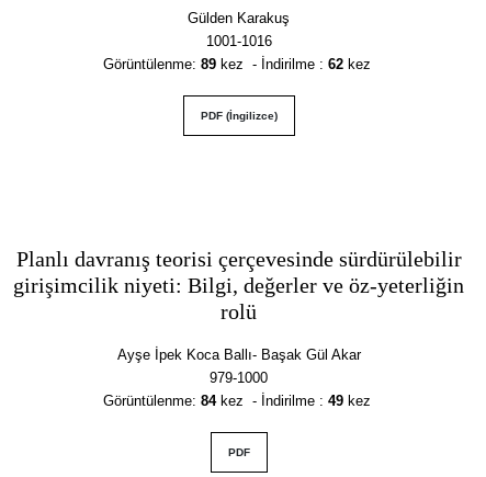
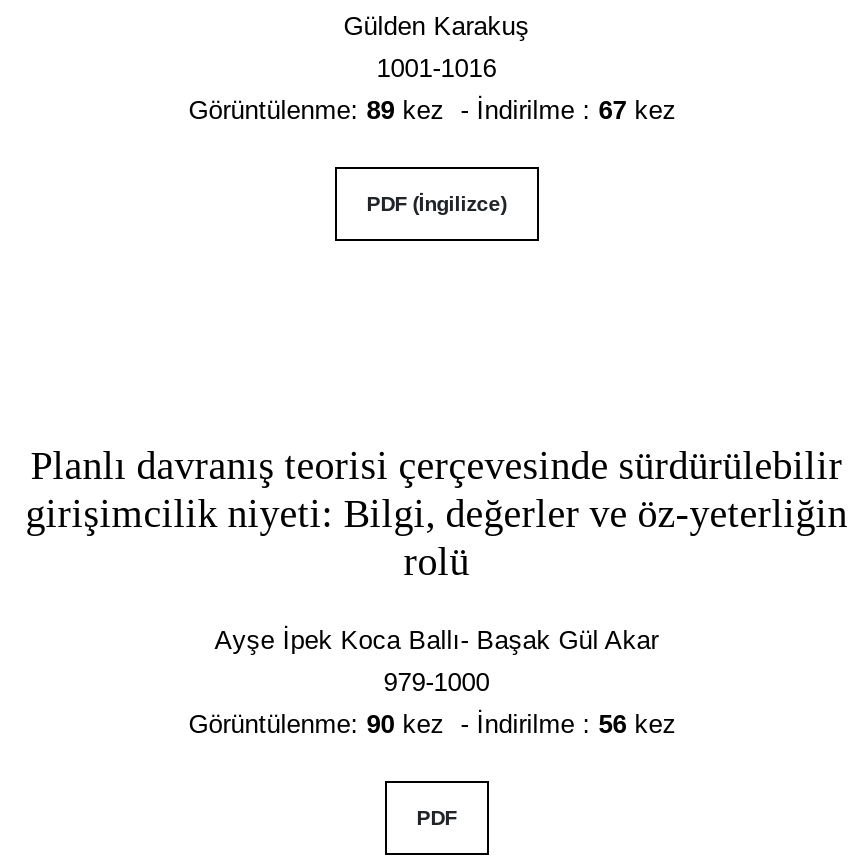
[103,56,375,72] Görüntülenme: 89 kez - İndirilme : 62 kez -> [189,95,685,125] Görüntülenme: 89 kez - İndirilme : 67 kez
[103,393,375,409] Görüntülenme: 84 kez - İndirilme : 49 kez -> [189,709,685,739] Görüntülenme: 90 kez - İndirilme : 56 kez

